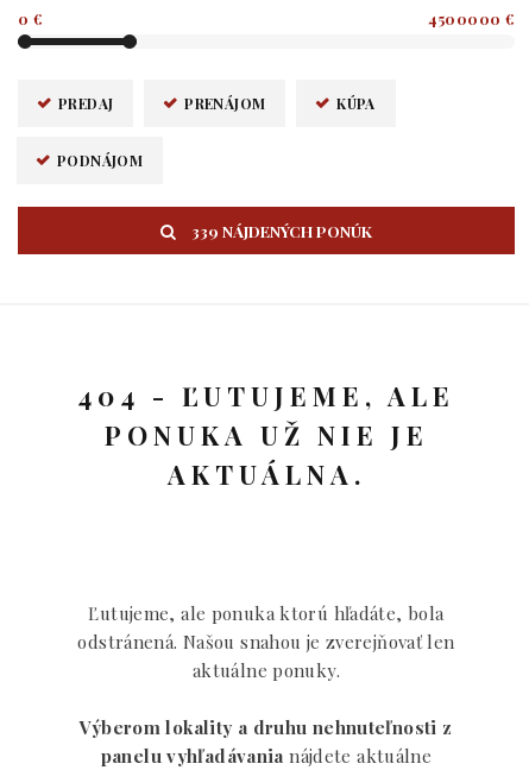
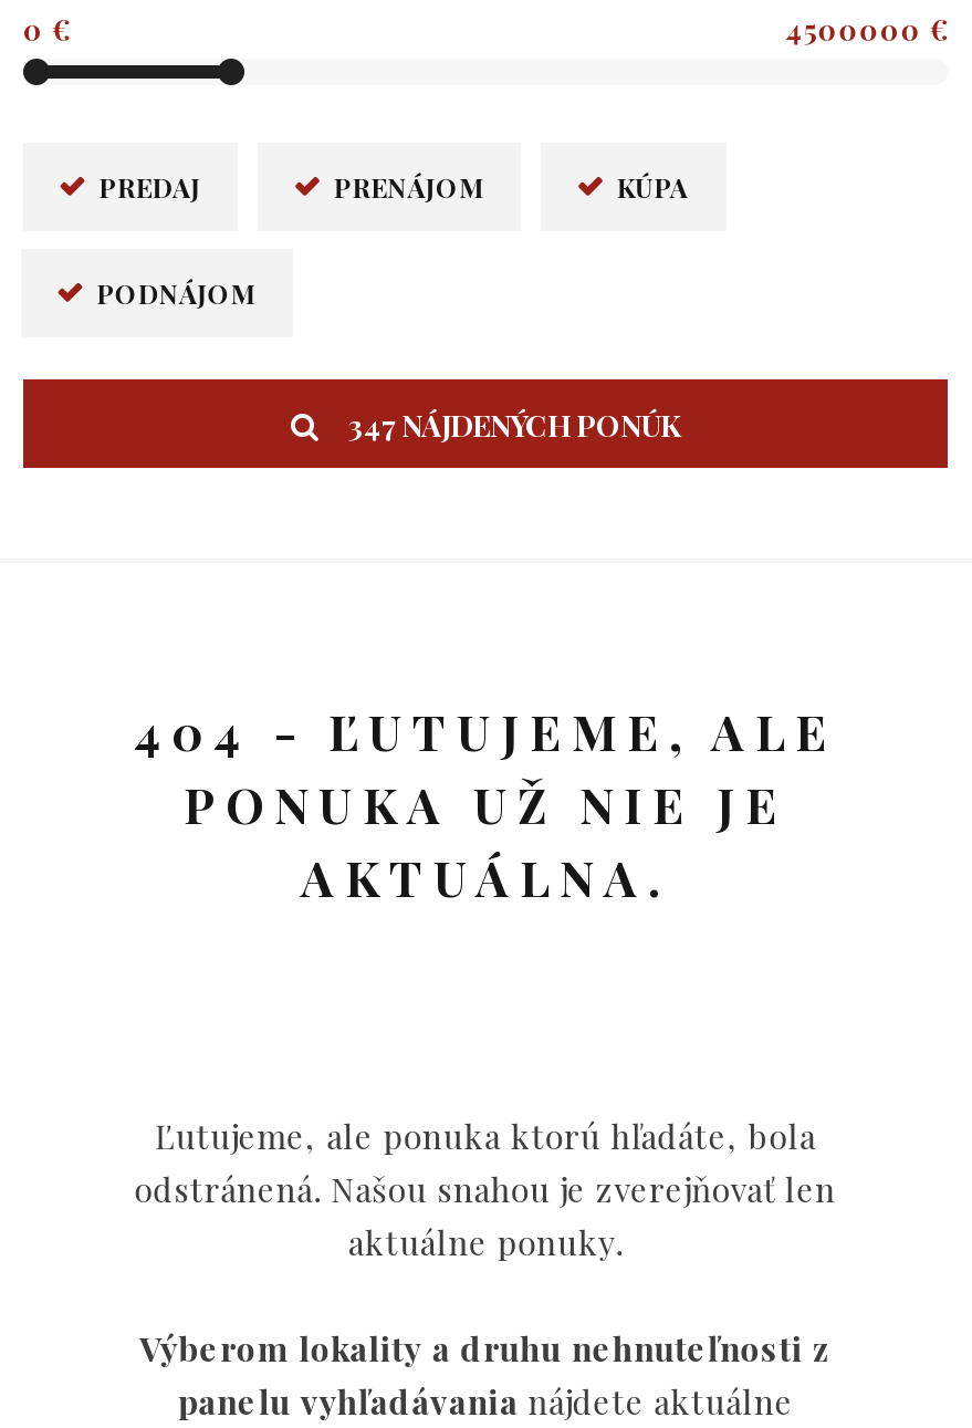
[191,220,372,241] 339 NÁJDENÝCH PONÚK -> [348,404,680,444] 347 NÁJDENÝCH PONÚK

